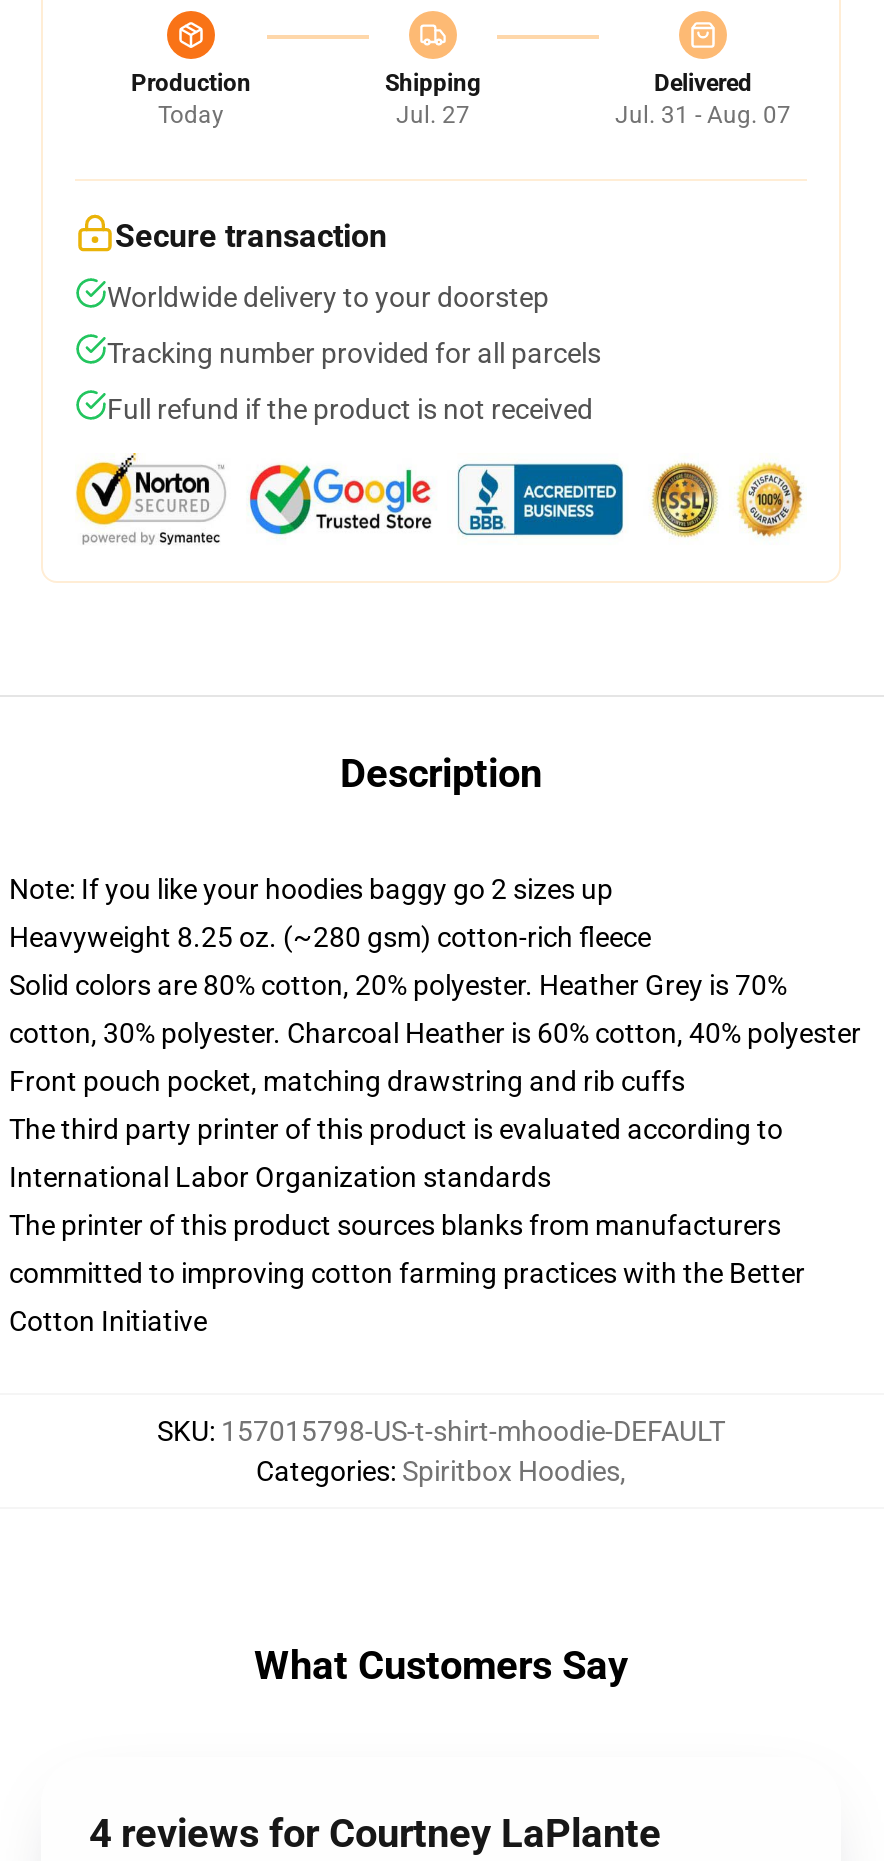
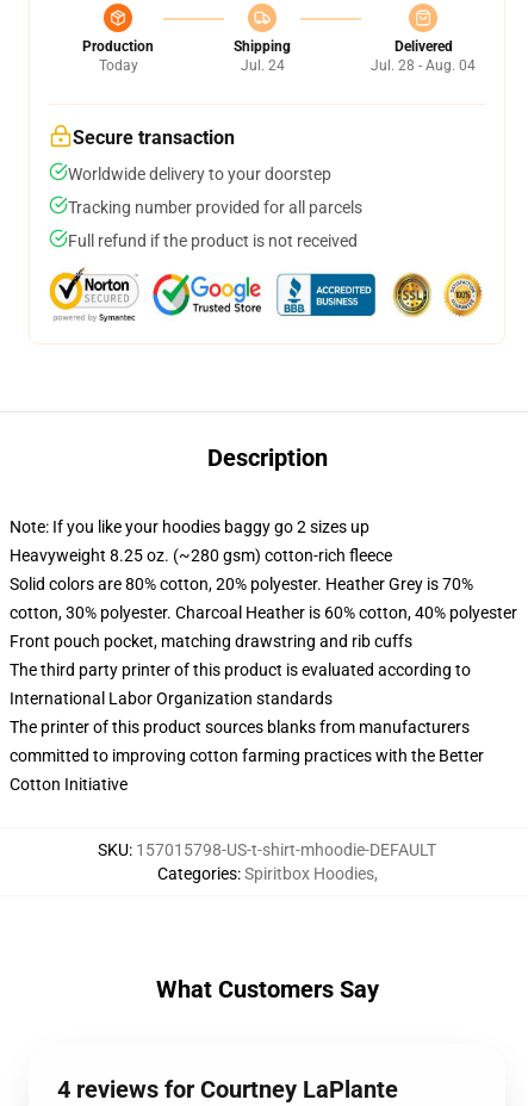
[396,101,470,129] Jul. 27 -> [240,57,284,74] Jul. 24
[615,101,791,129] Jul. 31 - Aug. 07 -> [371,57,476,74] Jul. 28 - Aug. 04

